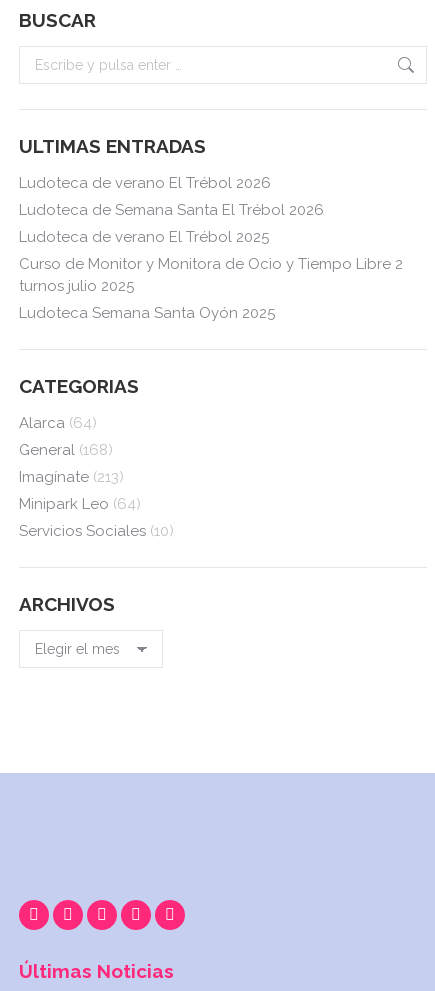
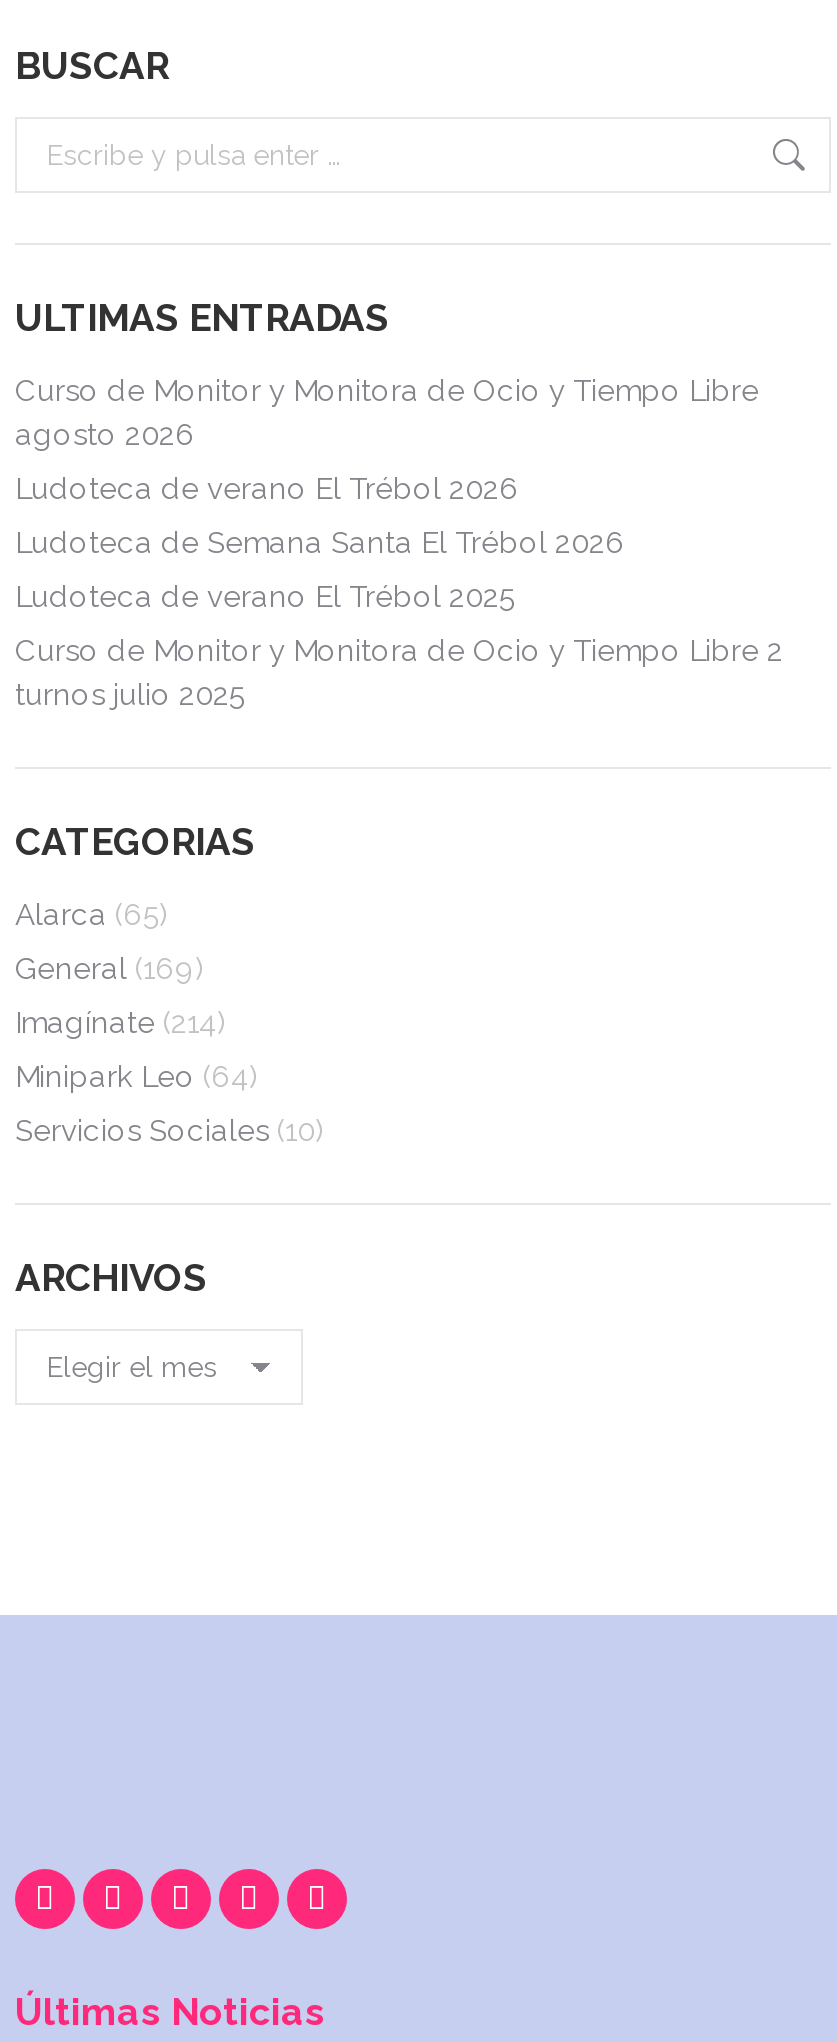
none -> [15,373,759,453] Curso de Monitor y Monitora de Ocio y Tiempo Libre | agosto 2026
moved [19,174,403,295] -> [15,471,783,713]: Ludoteca de verano El Trébol 2026 | Ludoteca de Semana Santa El Trébol 2026 | Ludoteca de verano El Trébol 2025 | Curso de Monitor y Monitora de Ocio y Tiempo Libre 2 | turnos julio 2025
[19,304,275,322] Ludoteca Semana Santa Oyón 2025 -> none
[19,414,97,432] Alarca (64) -> [15,897,169,933] Alarca (65)
[19,441,113,459] General (168) -> [15,951,205,987] General (169)
[19,468,124,486] Imagínate (213) -> [15,1005,227,1041] Imagínate (214)

